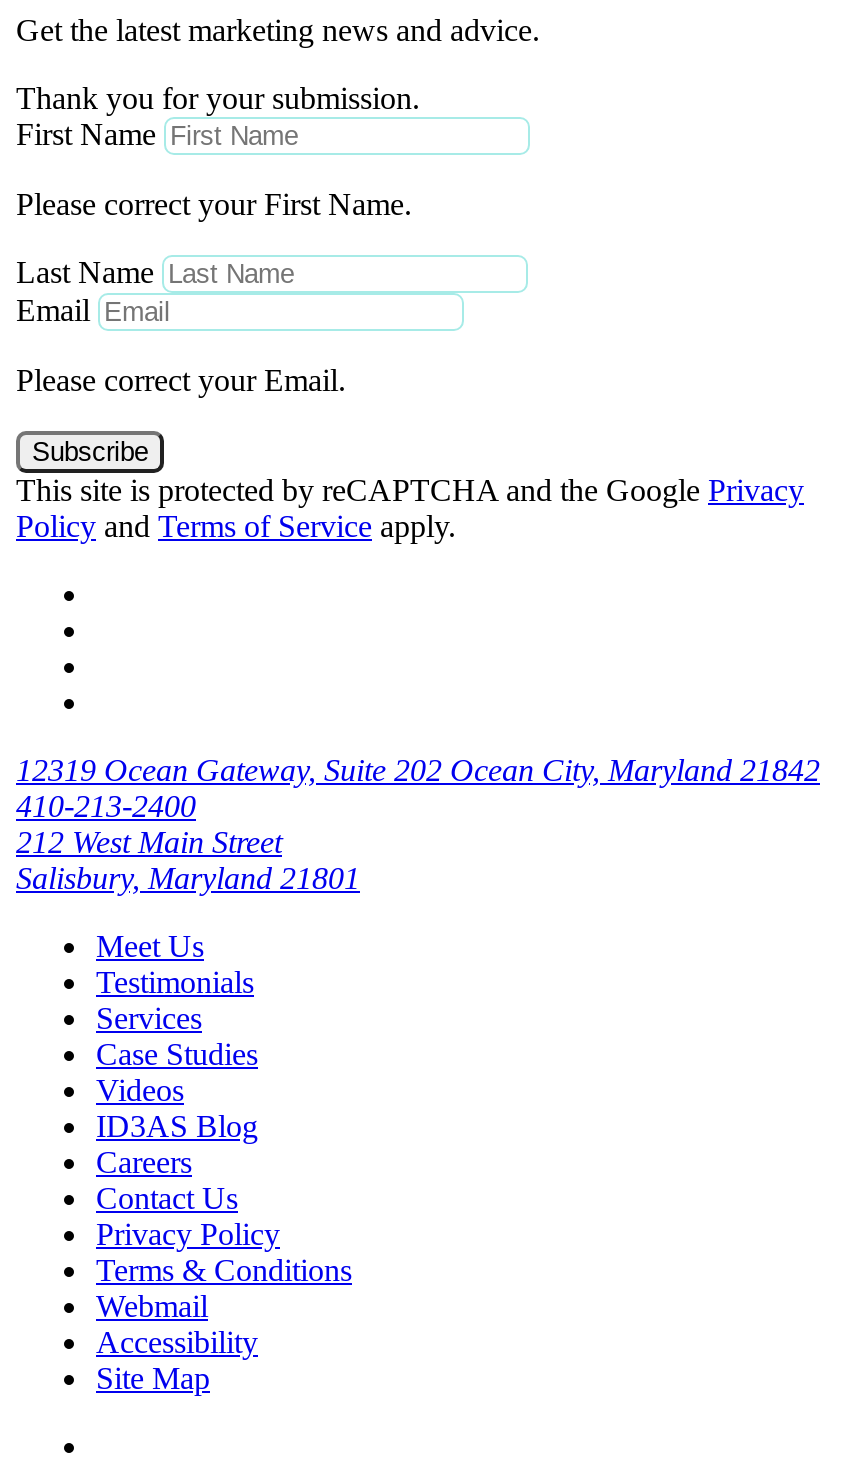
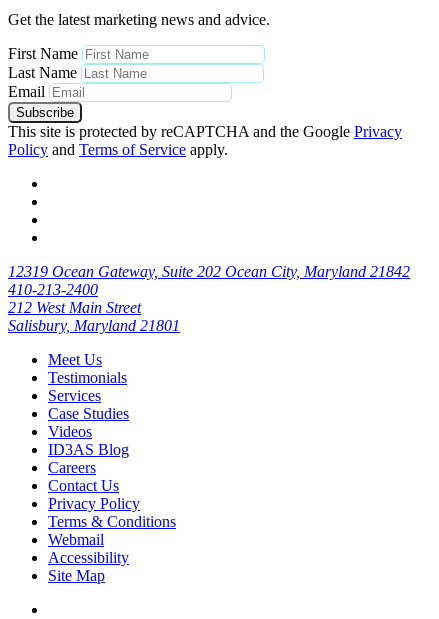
[16,81,420,115] Thank you for your submission. -> none
[16,187,412,221] Please correct your First Name. -> none
[16,363,346,397] Please correct your Email. -> none

